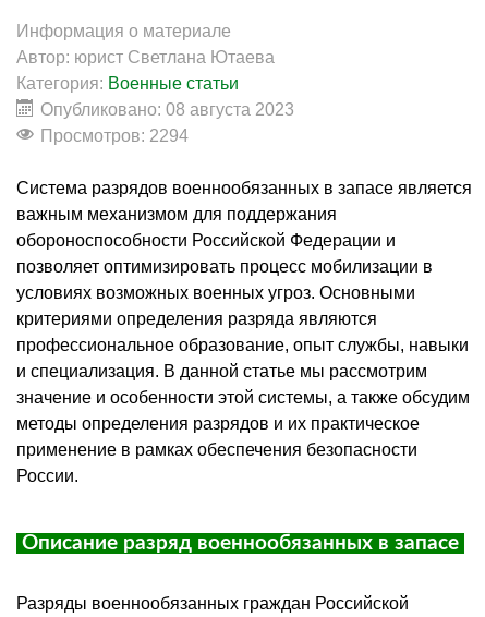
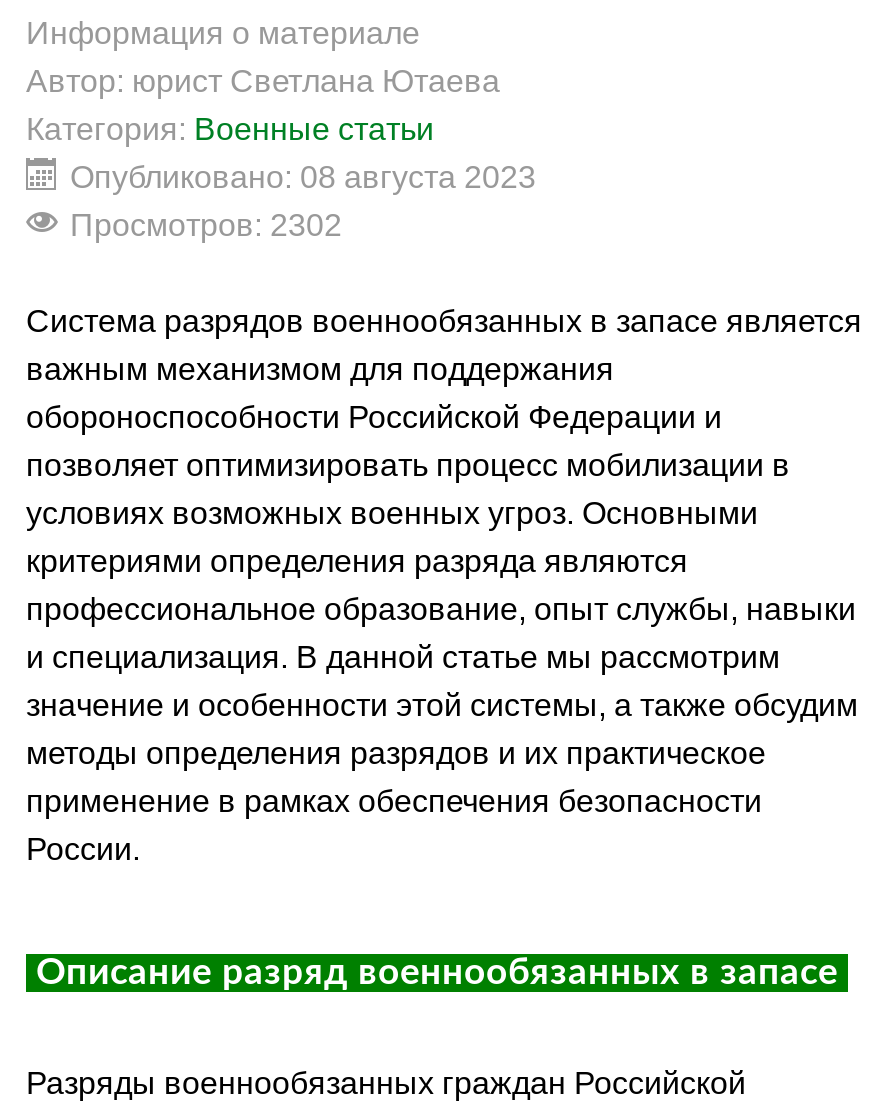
[40,127,189,145] Просмотров: 2294 -> [70,208,342,242] Просмотров: 2302

